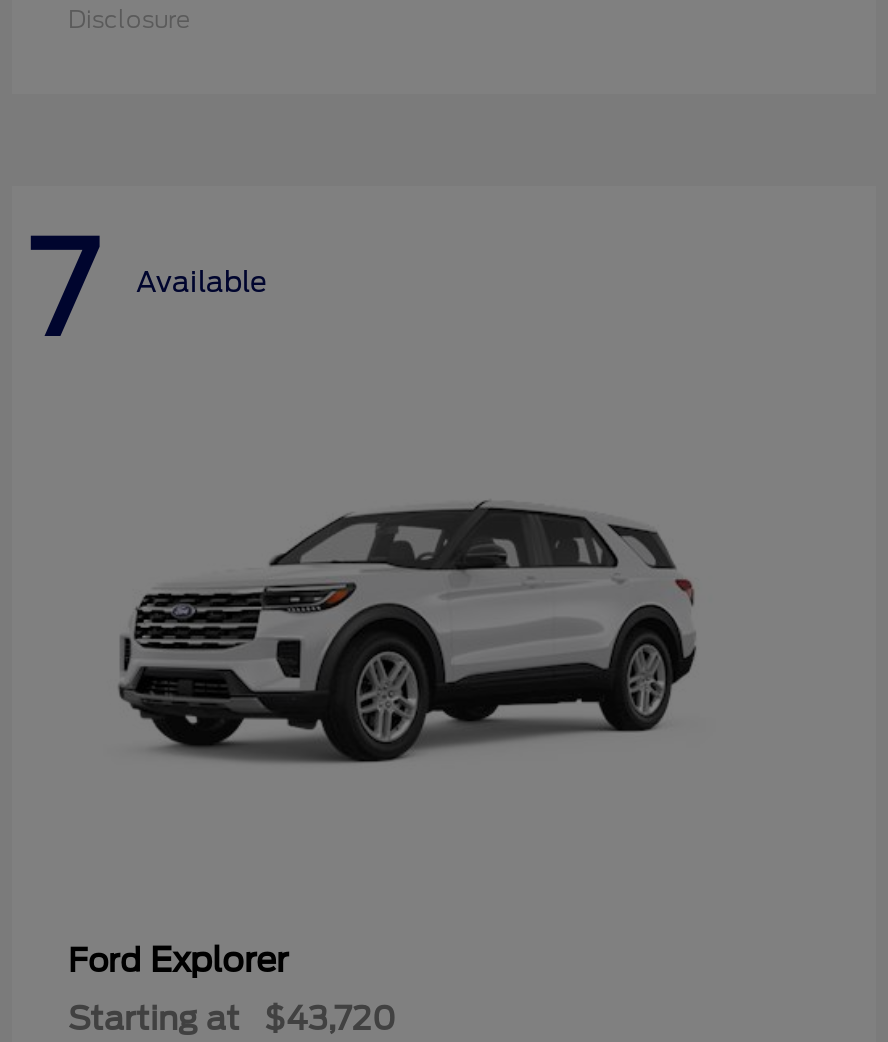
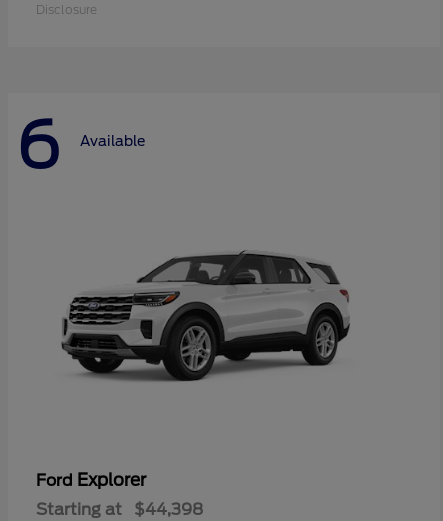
[28,215,266,367] 7 Available -> [16,107,145,183] 6 Available
[68,999,396,1037] Starting at $43,720 -> [36,500,203,519] Starting at $44,398

